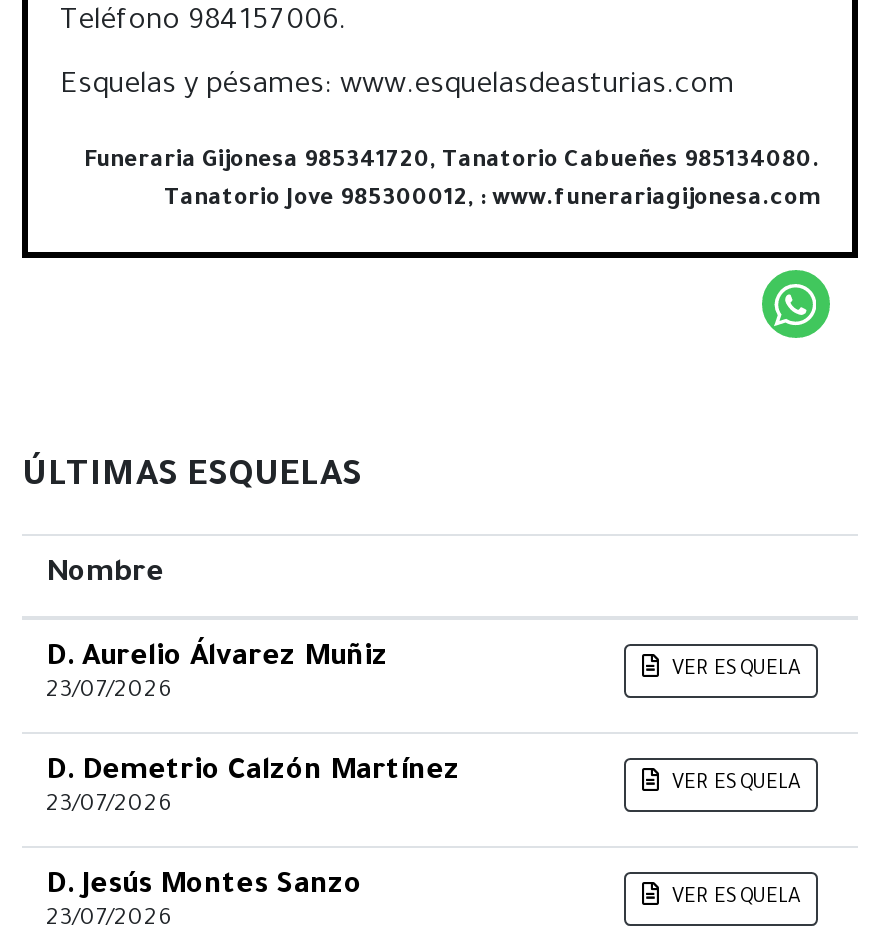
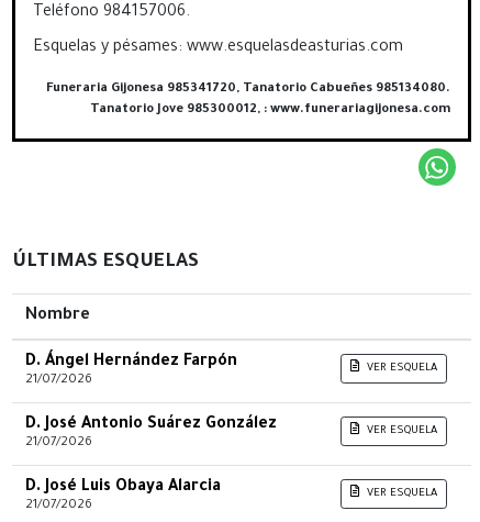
[46,644,388,676] D. Aurelio Álvarez Muñiz -> [25,354,237,372] D. Ángel Hernández Farpón
[46,680,172,706] 23/07/2026 -> [25,374,92,388] 21/07/2026
[46,758,460,820] D. Demetrio Calzón Martínez | 23/07/2026 -> [25,417,277,451] D. José Antonio Suárez González | 21/07/2026
[46,872,362,934] D. Jesús Montes Sanzo | 23/07/2026 -> [25,479,221,513] D. José Luis Obaya Alarcia | 21/07/2026

